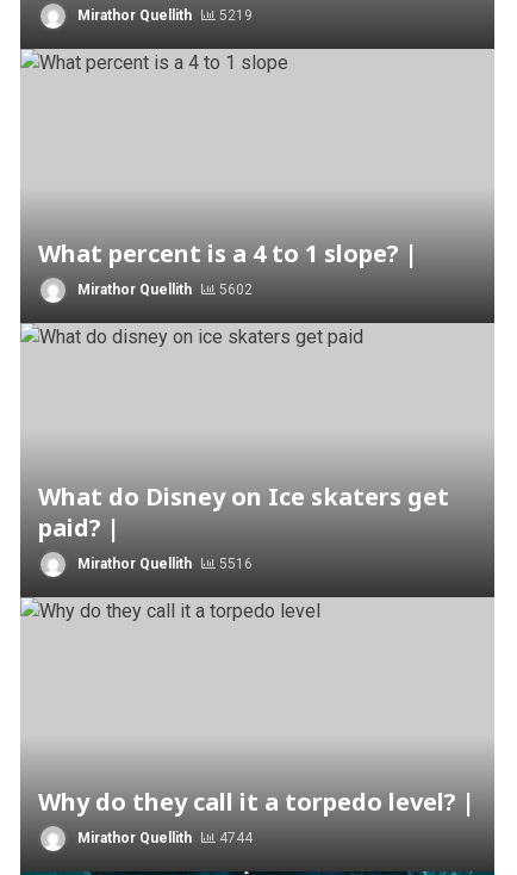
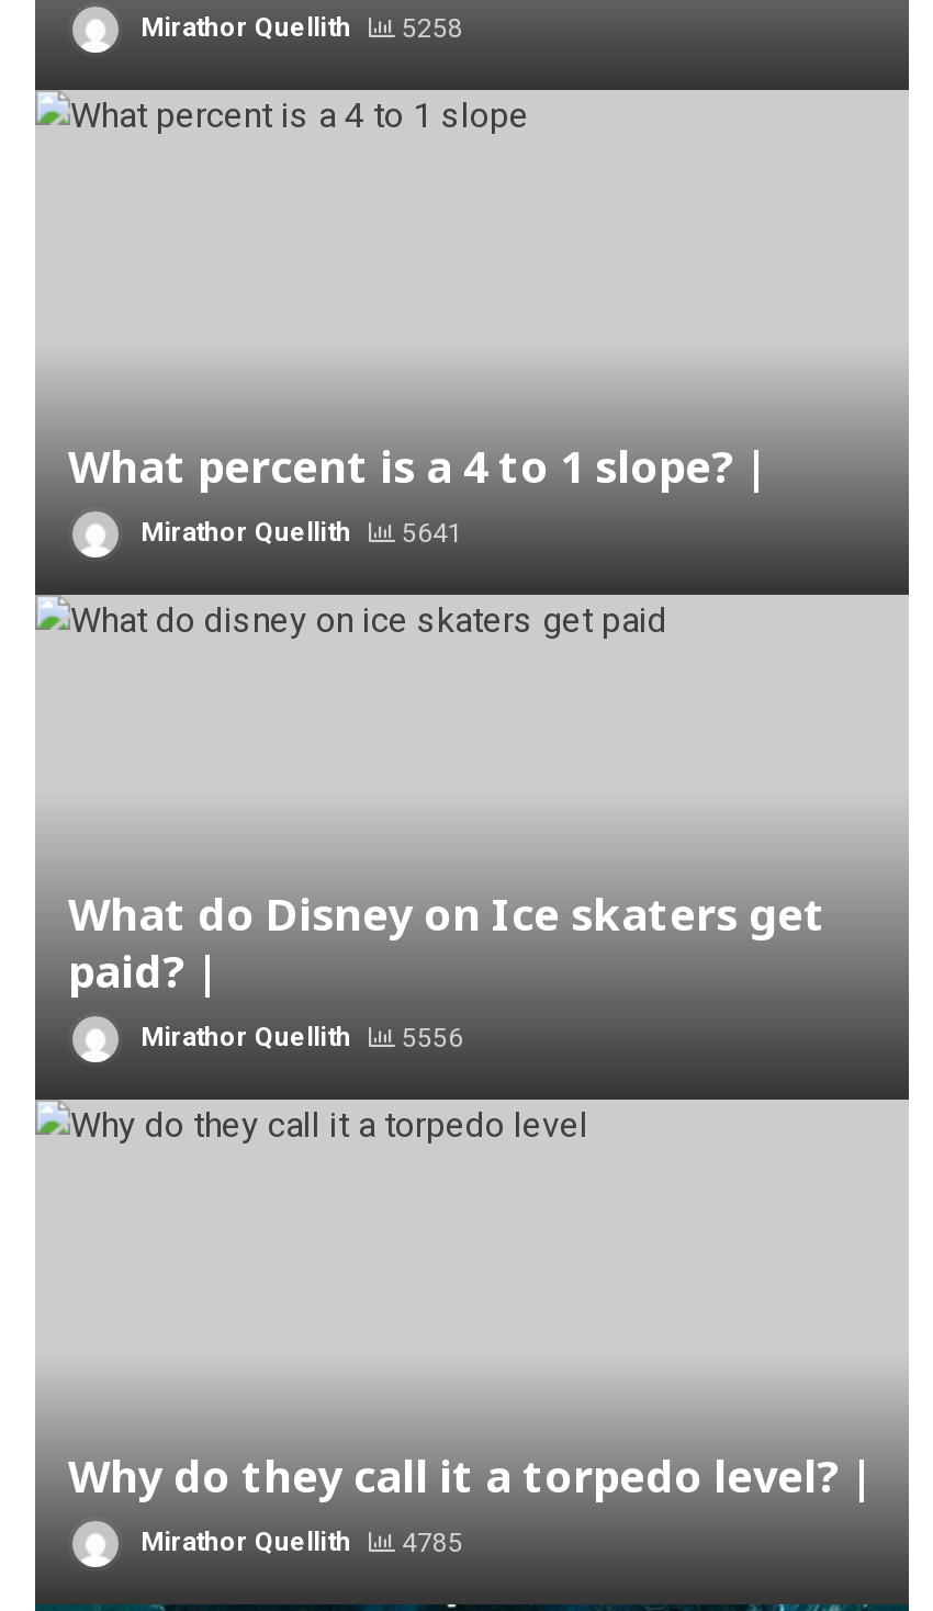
[74,7,253,23] Mirathor Quellith 5219 -> [134,13,463,43] Mirathor Quellith 5258
[74,281,253,298] Mirathor Quellith 5602 -> [134,517,463,548] Mirathor Quellith 5641
[74,555,253,572] Mirathor Quellith 5516 -> [134,1022,463,1053] Mirathor Quellith 5556
[74,829,253,846] Mirathor Quellith 4744 -> [134,1527,463,1558] Mirathor Quellith 4785

